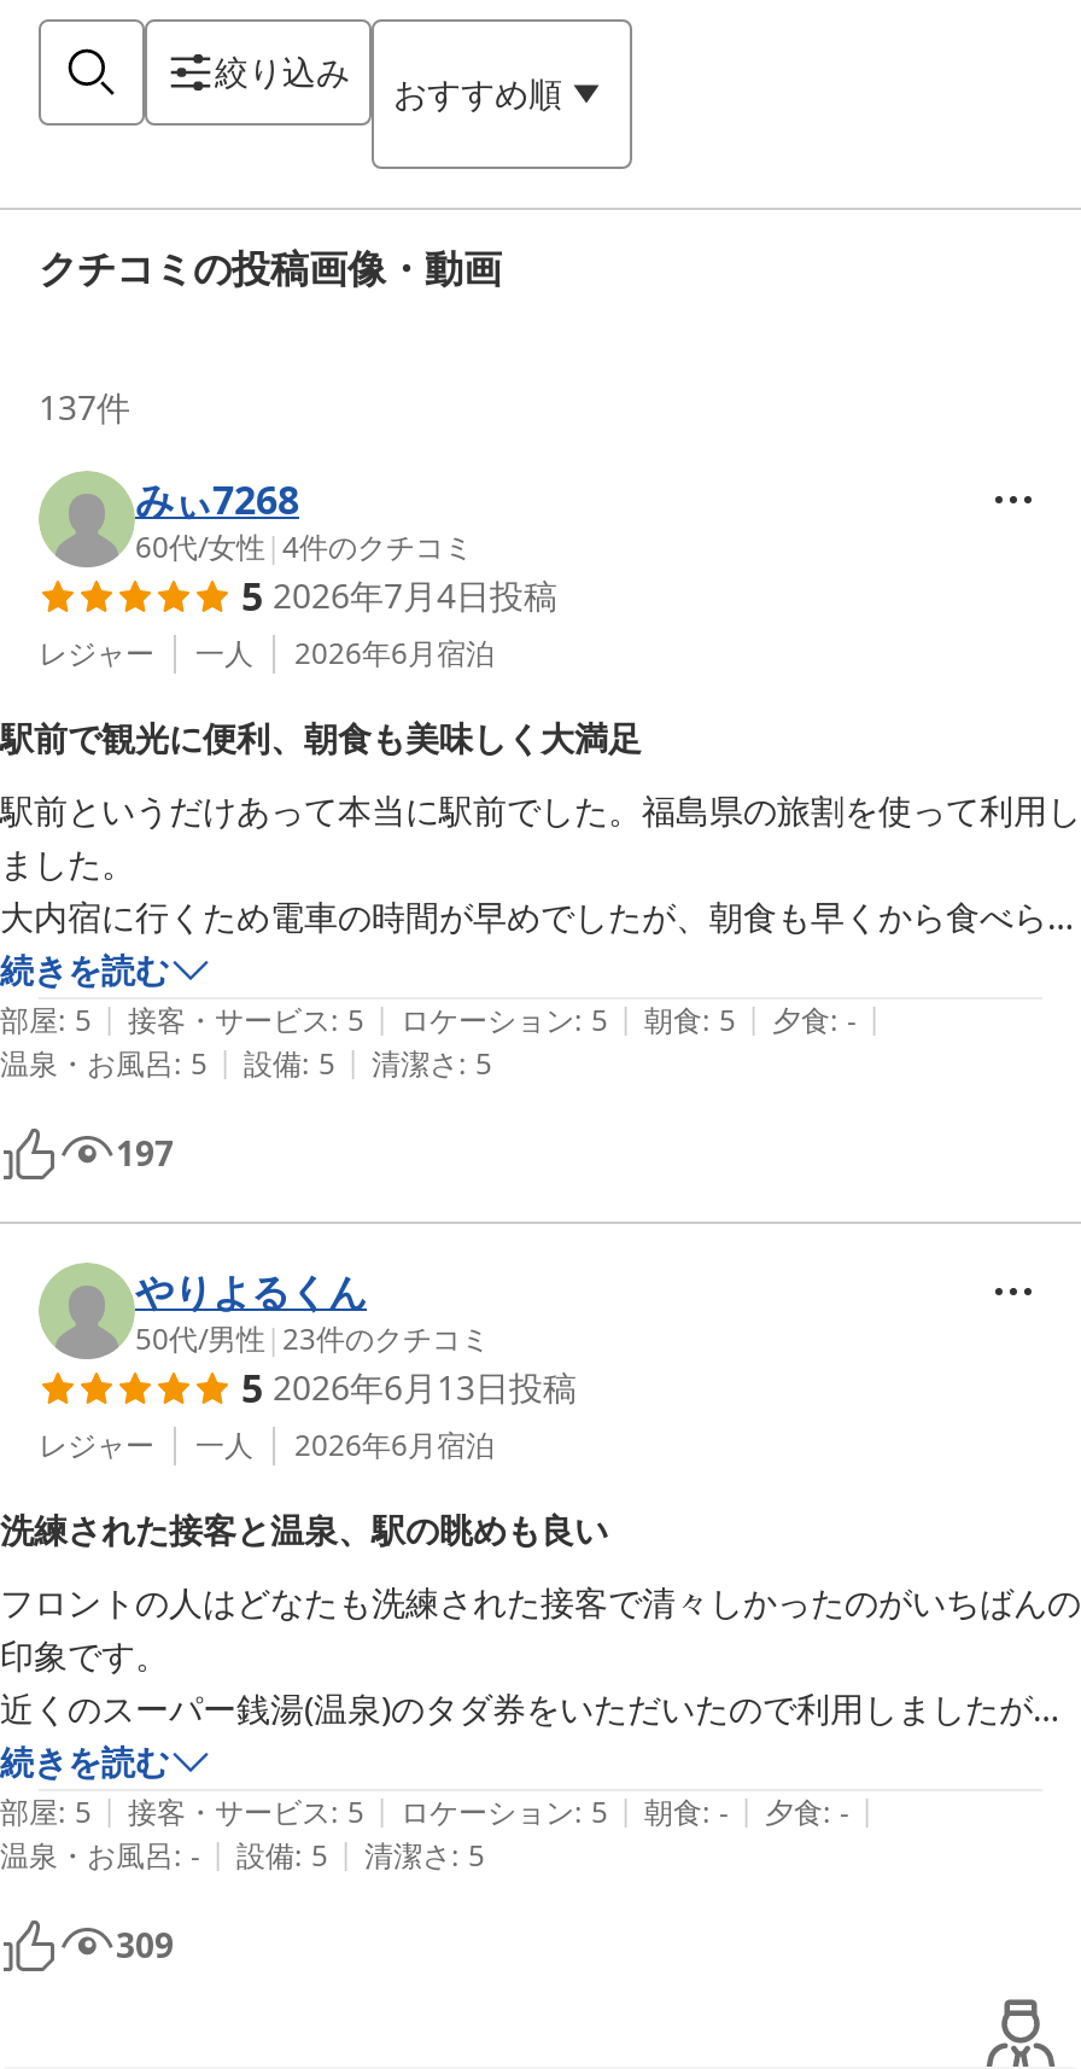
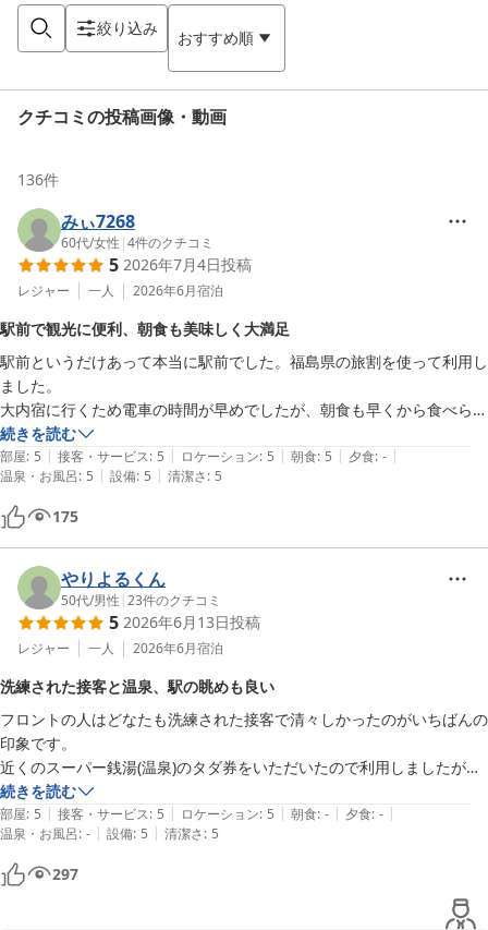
[39,384,130,430] 137件 -> [17,169,59,190] 136件
[116,1130,174,1176] 197 -> [52,506,78,527] 175
[116,1922,174,1968] 309 -> [52,863,78,884] 297

